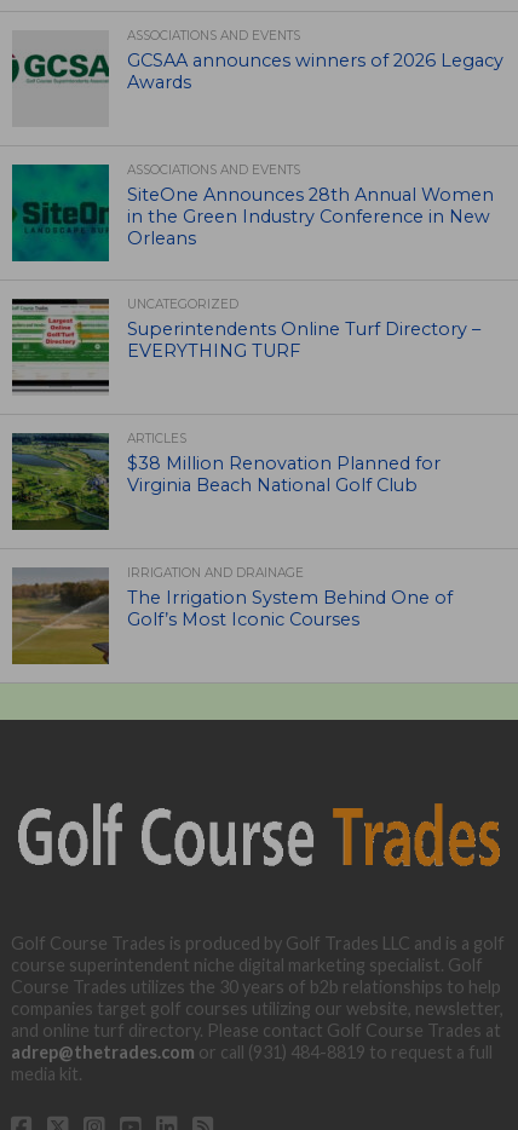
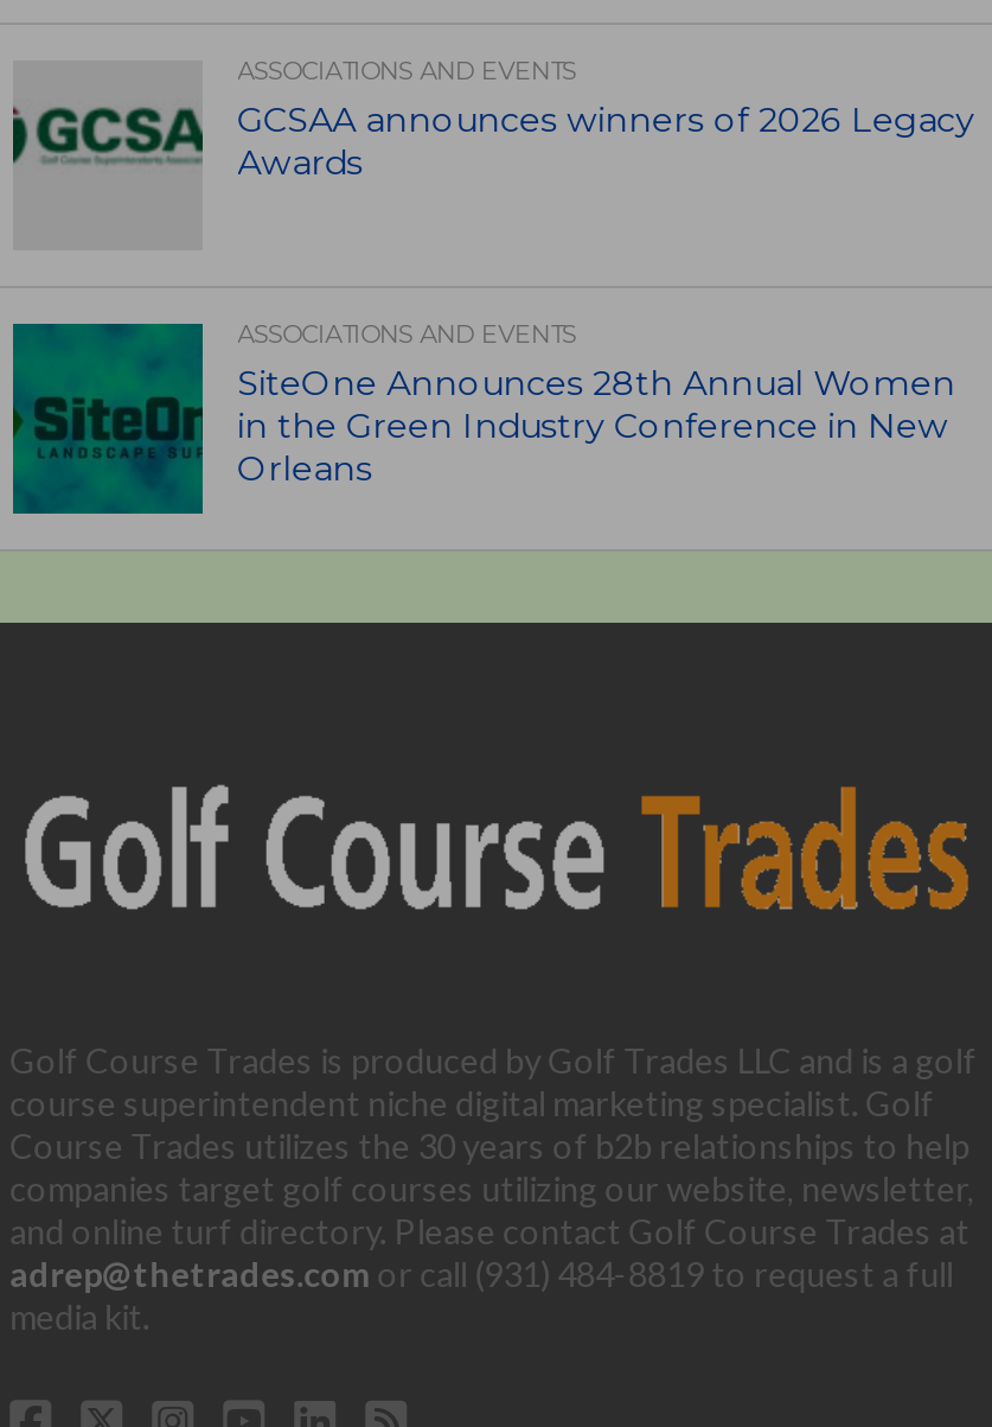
[11,296,480,394] [image] | UNCATEGORIZED | Superintendents Online Turf Directory – | EVERYTHING TURF -> none
[11,431,440,531] [image] | ARTICLES | $38 Million Renovation Planned for | Virginia Beach National Golf Club -> none
[11,565,452,665] [image] | IRRIGATION AND DRAINAGE | The Irrigation System Behind One of | Golf’s Most Iconic Courses -> none

